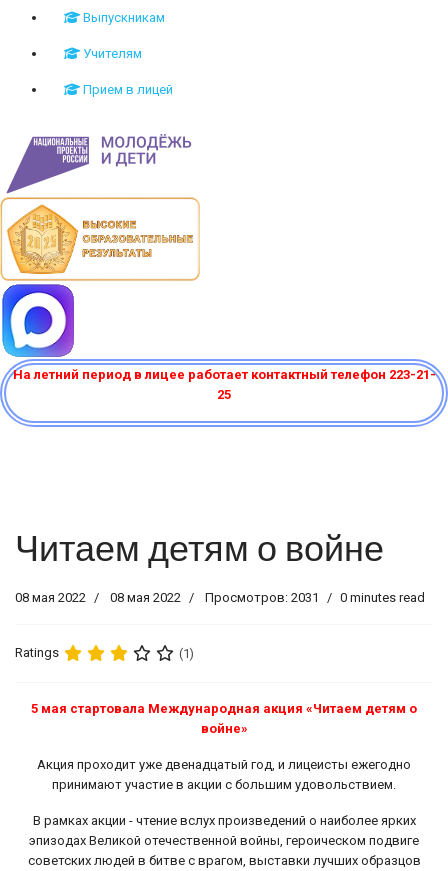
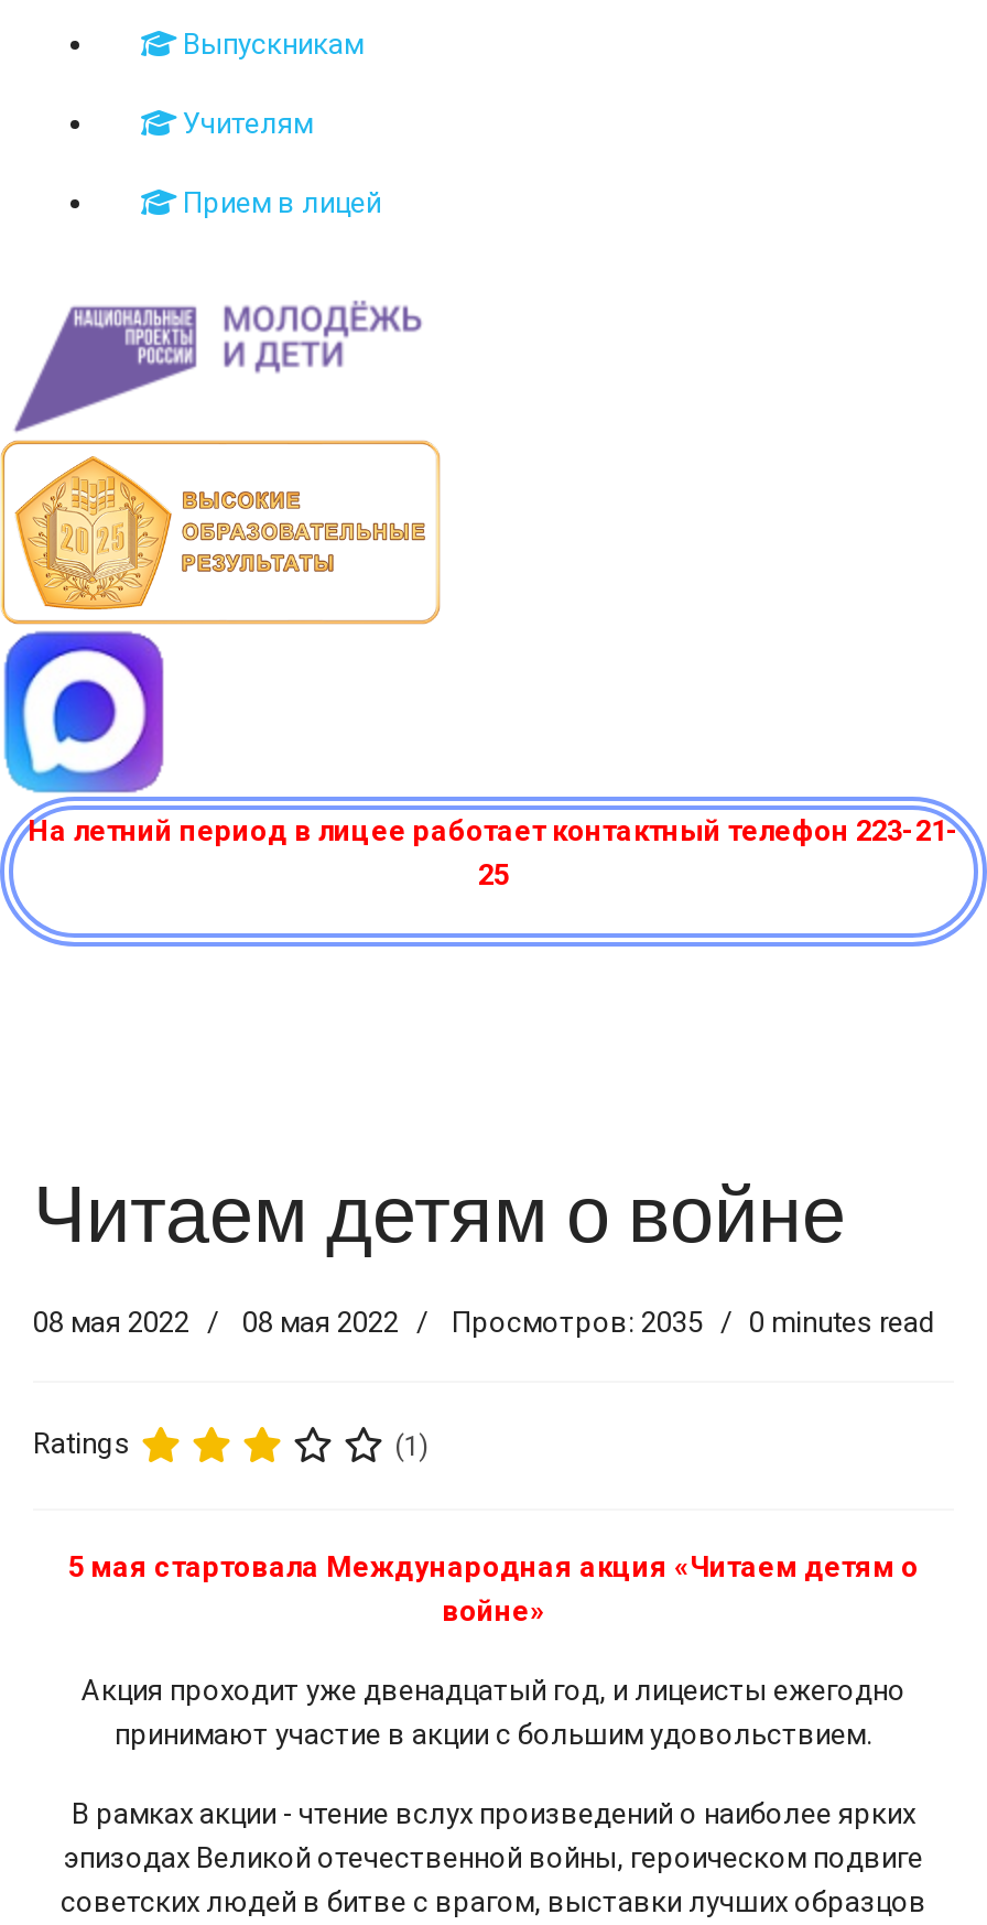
[15,589,425,604] 08 мая 2022 08 мая 2022 Просмотров: 2031 0 minutes read -> [33,1305,936,1338] 08 мая 2022 08 мая 2022 Просмотров: 2035 0 minutes read

